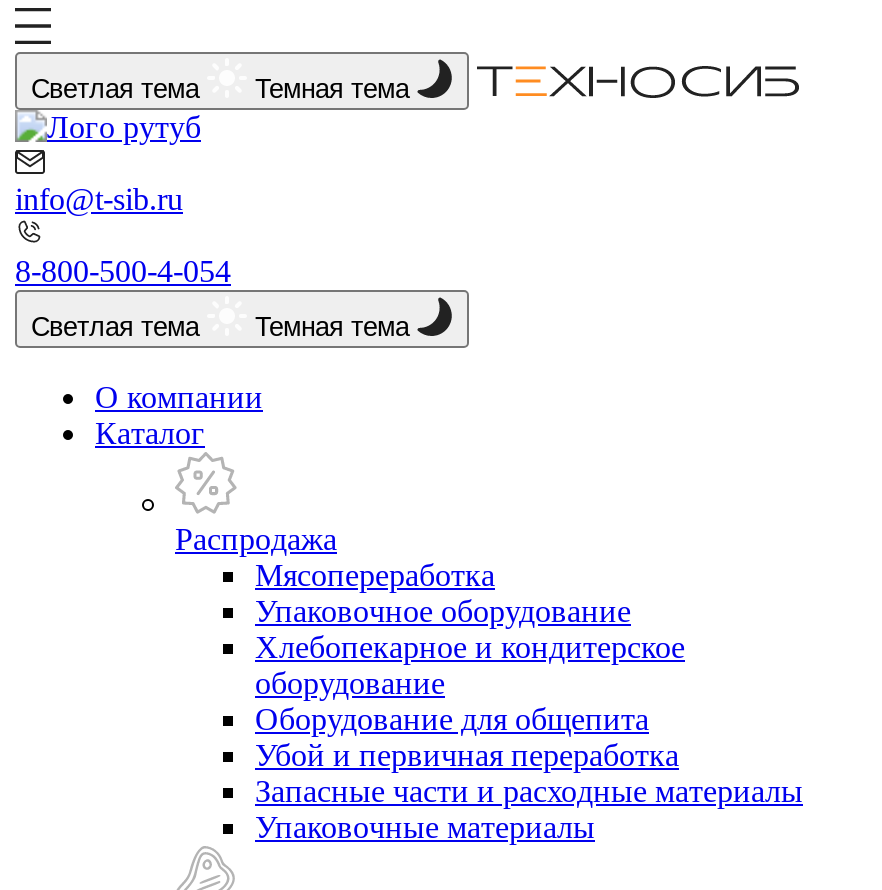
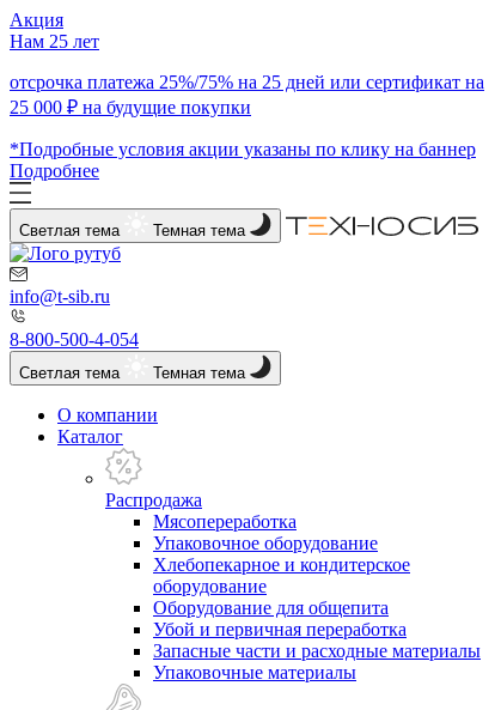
none -> [10,10,484,181] Акция | Нам 25 лет | отсрочка платежа 25%/75% на 25 дней или сертификат на | 25 000 ₽ на будущие покупки | *Подробные условия акции указаны по клику на баннер | Подробнее

